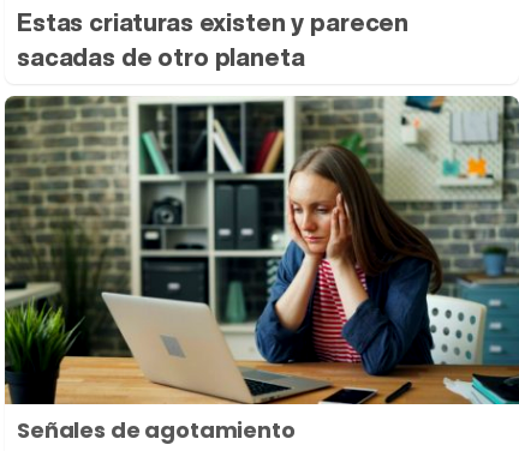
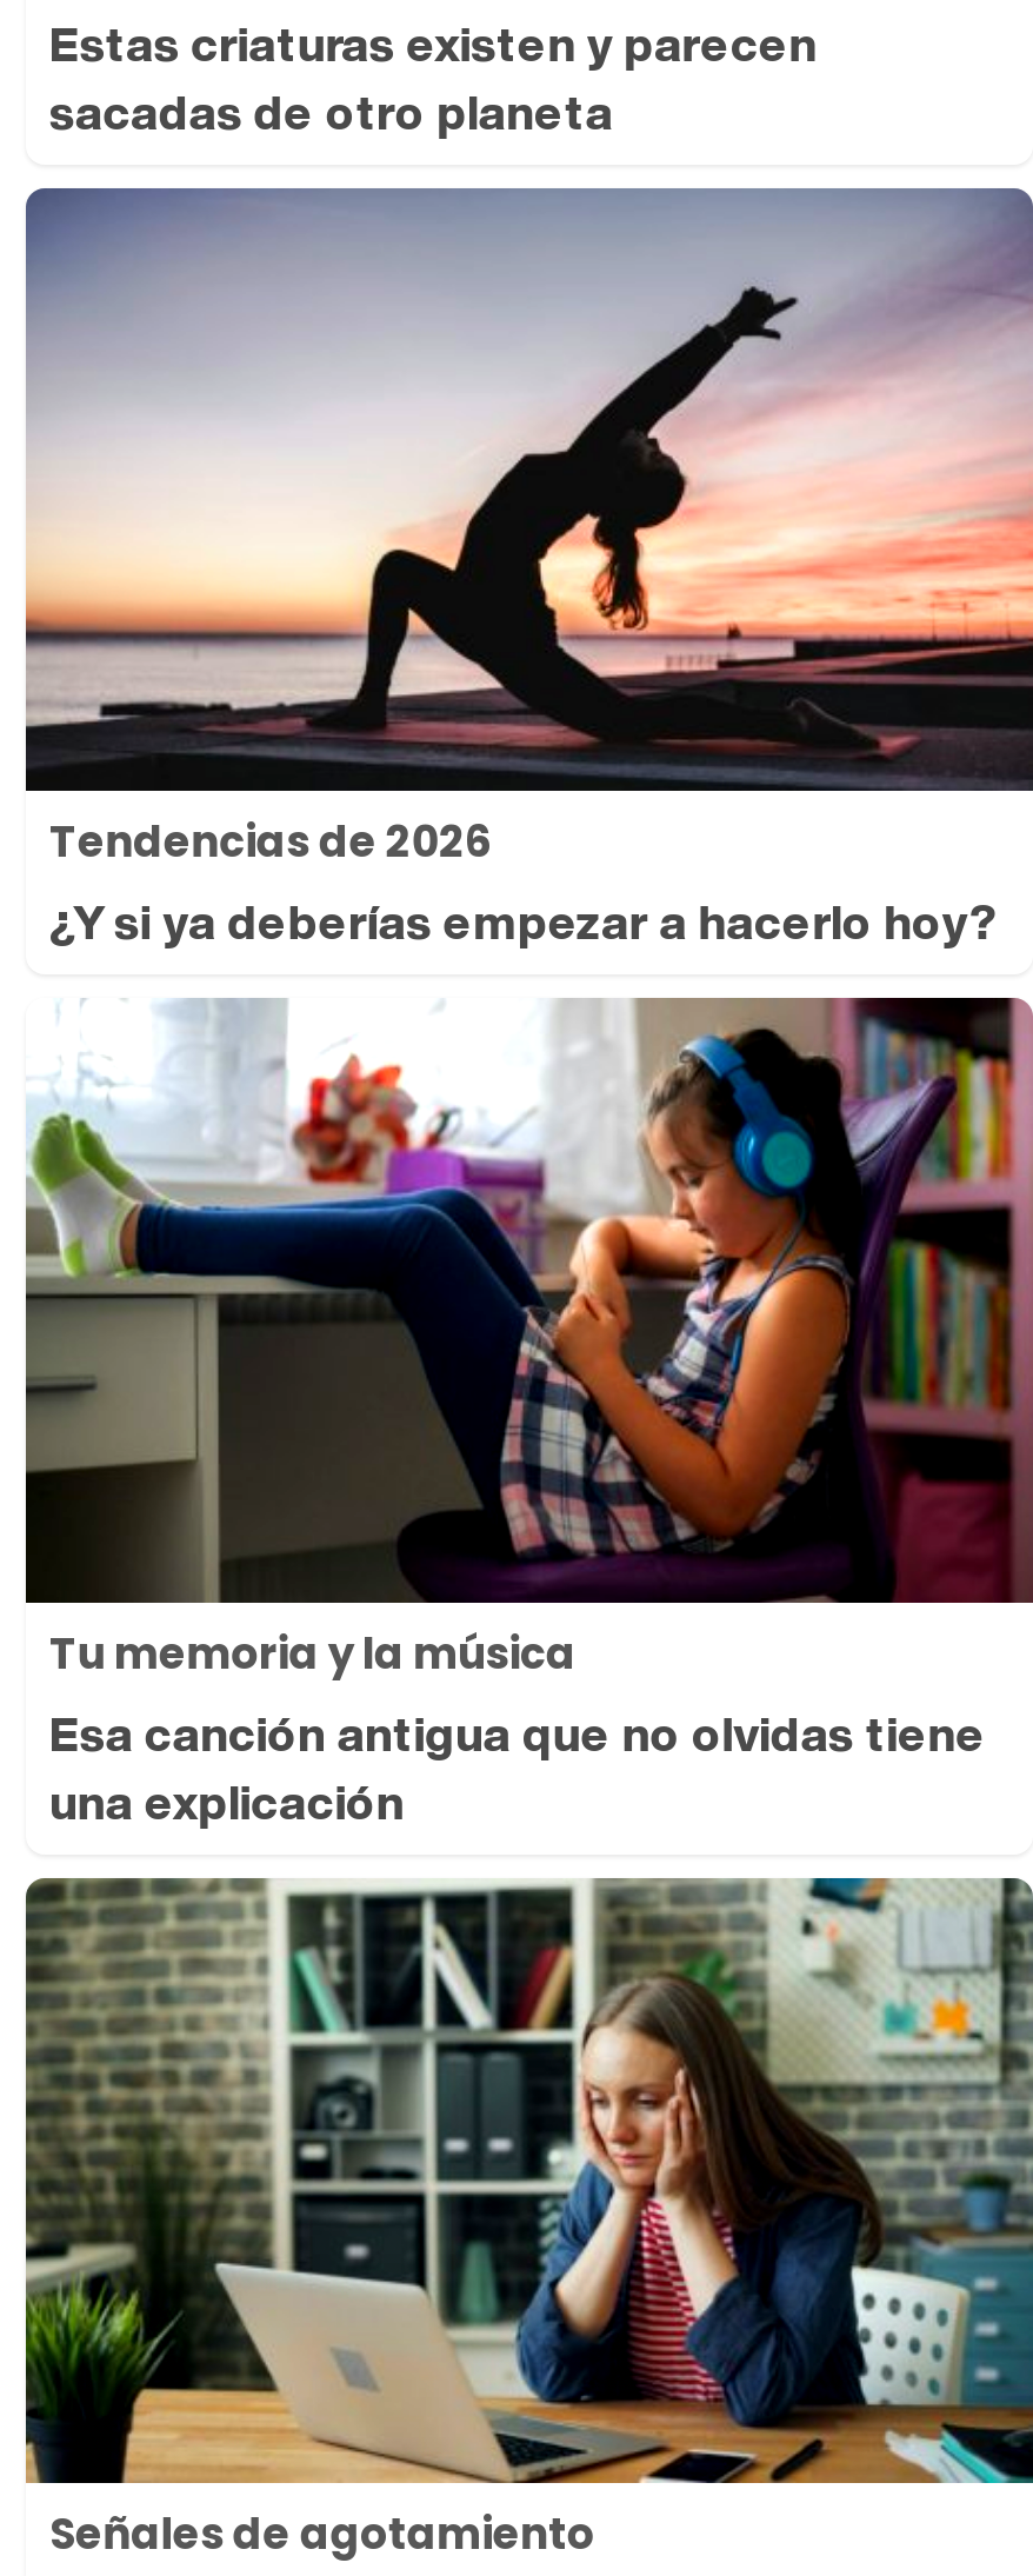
none -> [24,188,1026,957] [image] | Tendencias de 2026 | ¿Y si ya deberías empezar a hacerlo hoy?
none -> [24,996,1026,1837] [image] | Tu memoria y la música | Esa canción antigua que no olvidas tiene | una explicación

